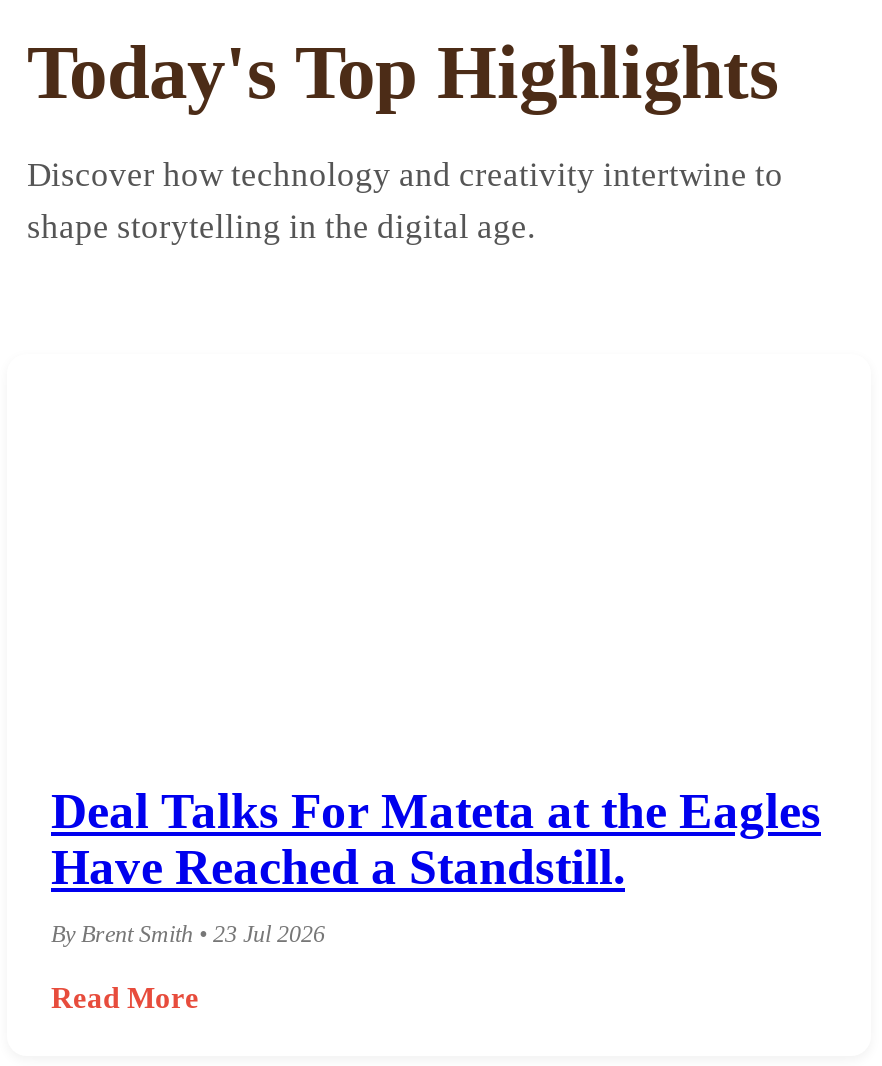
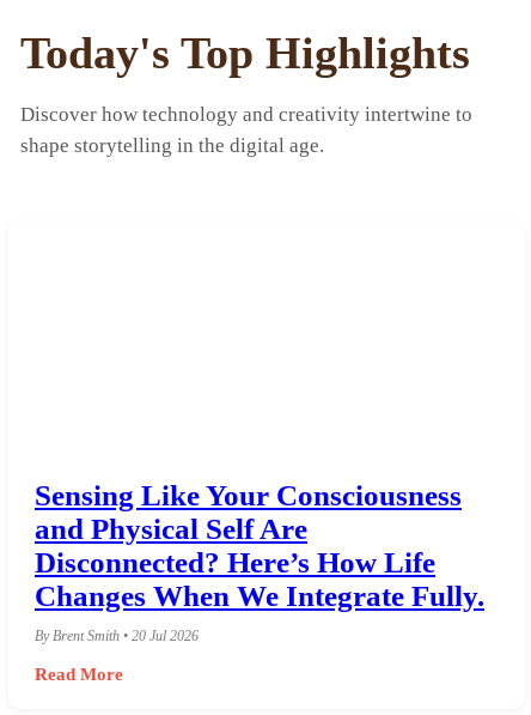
[51,784,821,894] Deal Talks For Mateta at the Eagles | Have Reached a Standstill. -> [35,479,484,612] Sensing Like Your Consciousness | and Physical Self Are | Disconnected? Here’s How Life | Changes When We Integrate Fully.
[51,920,325,948] By Brent Smith • 23 Jul 2026 -> [35,627,199,644] By Brent Smith • 20 Jul 2026

